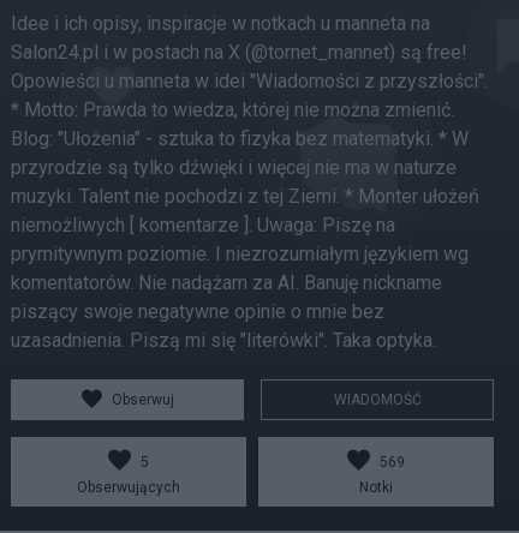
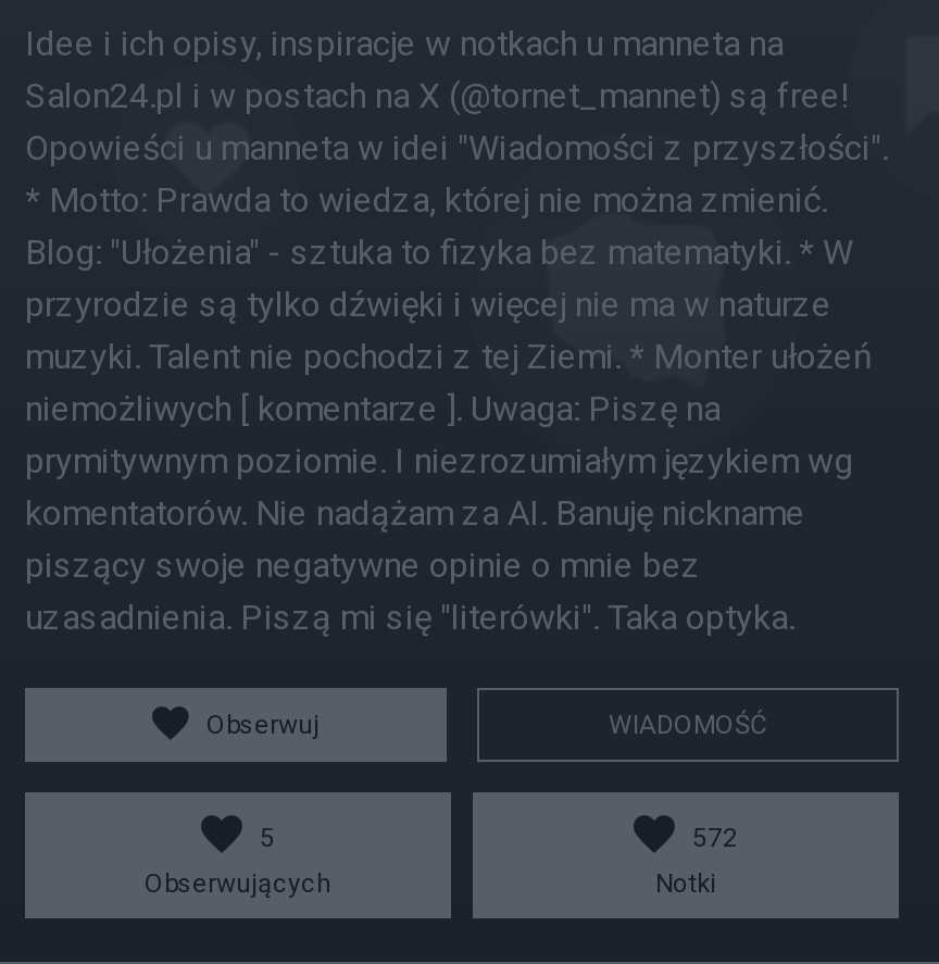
[380,453,405,470] 569 -> [692,822,738,852] 572

